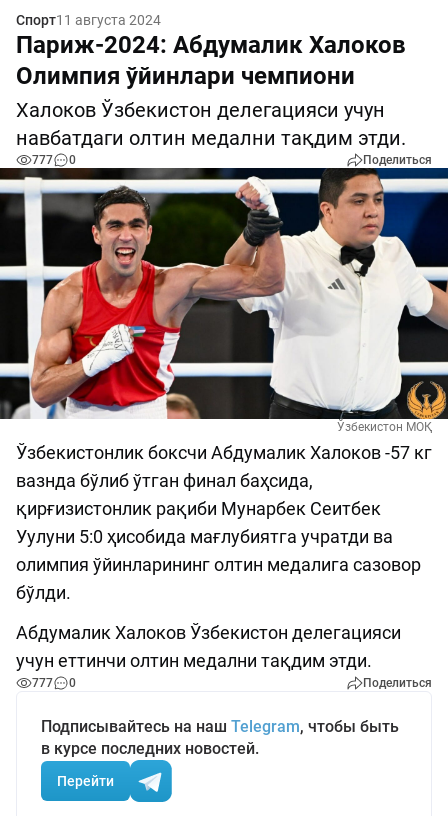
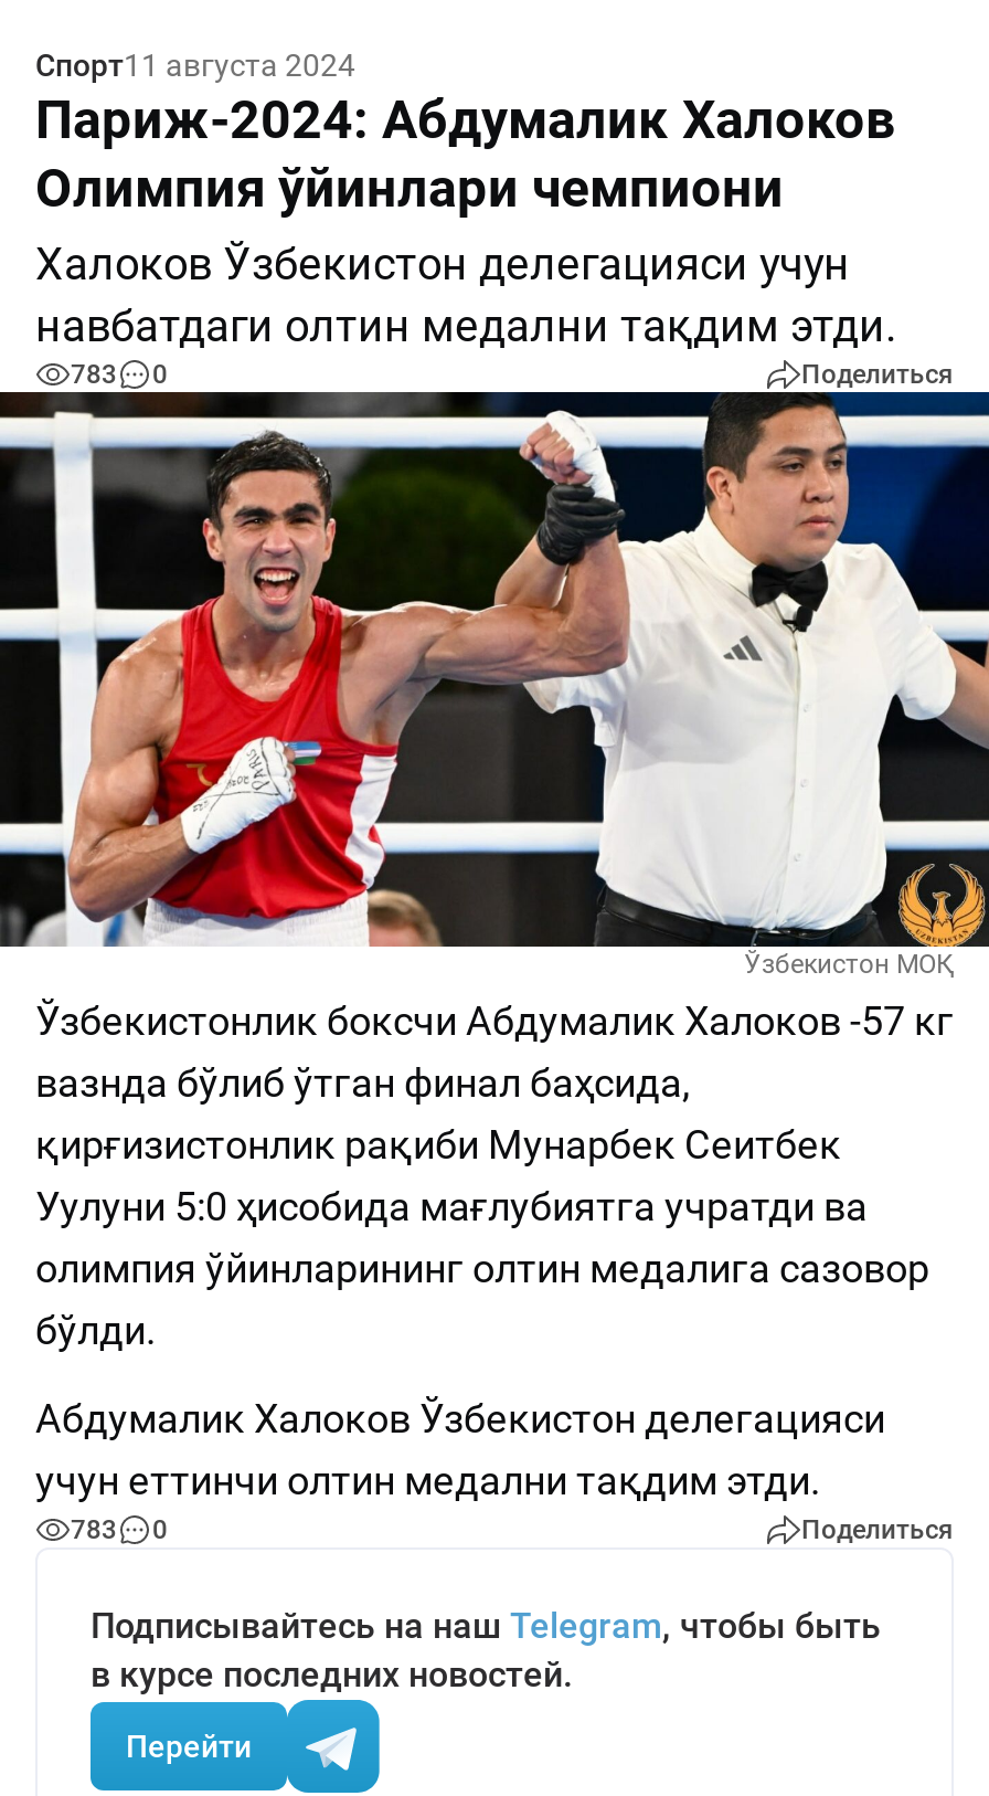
[32,153,76,167] 777 0 -> [71,359,168,390] 783 0
[32,676,76,690] 777 0 -> [71,1515,168,1546] 783 0

